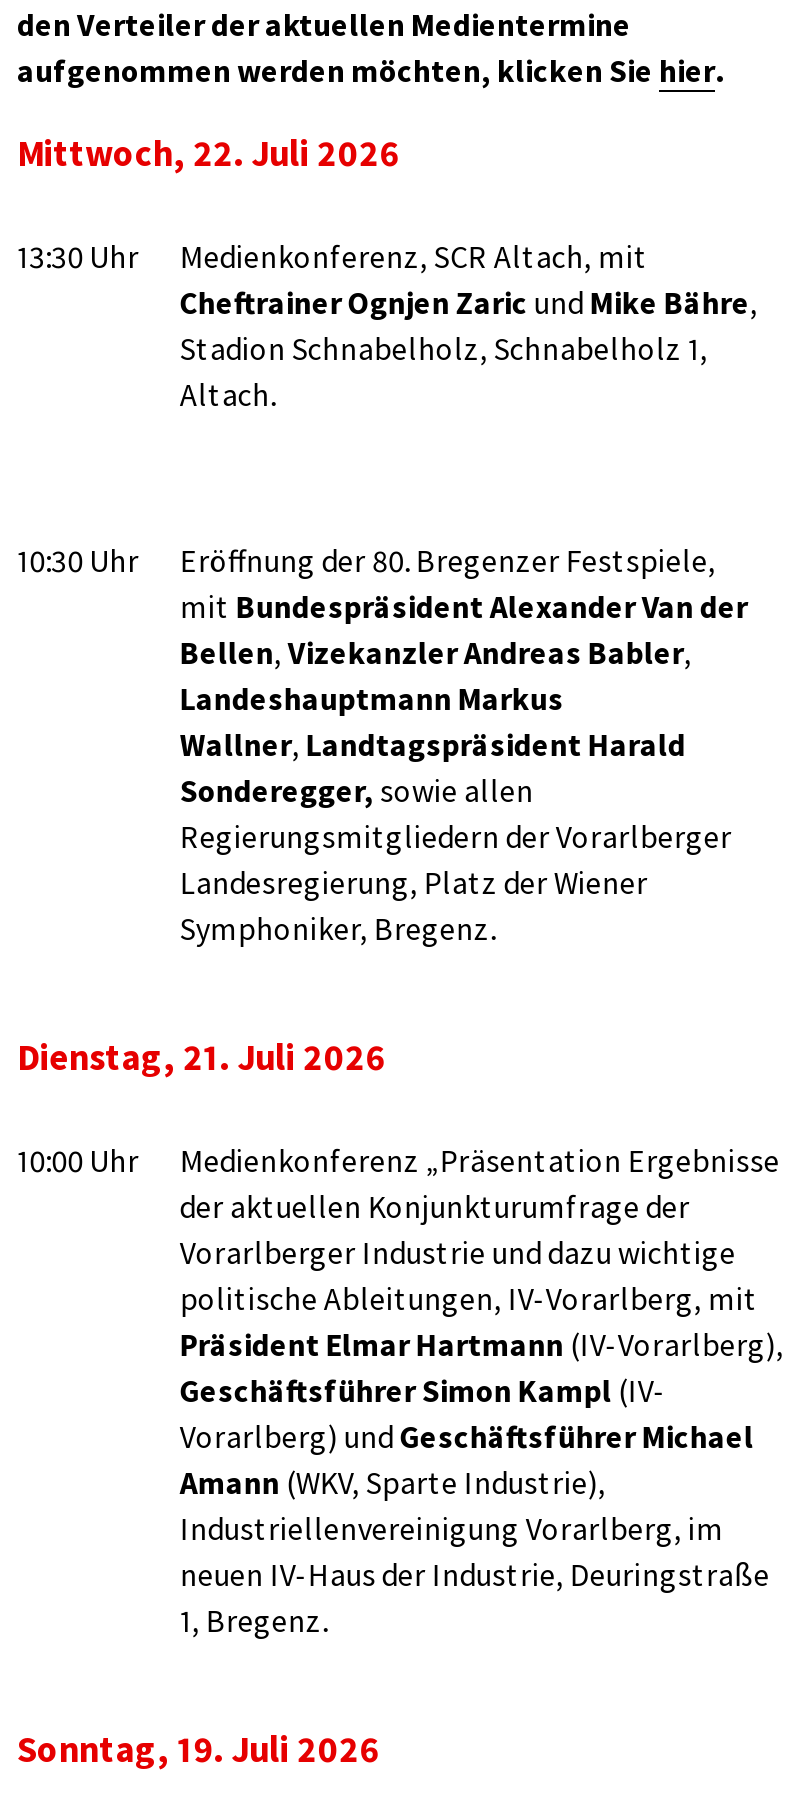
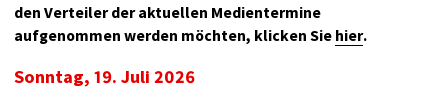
[17,130,758,414] Mittwoch, 22. Juli 2026 | 13:30 Uhr | Medienkonferenz, SCR Altach, mit | Cheftrainer Ognjen Zaric und Mike Bähre, | Stadion Schnabelholz, Schnabelholz 1, | Altach. -> none
[17,542,784,1640] 10:30 Uhr | Eröffnung der 80. Bregenzer Festspiele, | mit Bundespräsident Alexander Van der | Bellen, Vizekanzler Andreas Babler, | Landeshauptmann Markus | Wallner, Landtagspräsident Harald | Sonderegger, sowie allen | Regierungsmitgliedern der Vorarlberger | Landesregierung, Platz der Wiener | Symphoniker, Bregenz. | Dienstag, 21. Juli 2026 | 10:00 Uhr | Medienkonferenz „Präsentation Ergebnisse | der aktuellen Konjunkturumfrage der | Vorarlberger Industrie und dazu wichtige | politische Ableitungen, IV-Vorarlberg, mit | Präsident Elmar Hartmann (IV-Vorarlberg), | Geschäftsführer Simon Kampl (IV- | Vorarlberg) und Geschäftsführer Michael | Amann (WKV, Sparte Industrie), | Industriellenvereinigung Vorarlberg, im | neuen IV-Haus der Industrie, Deuringstraße | 1, Bregenz. -> none

